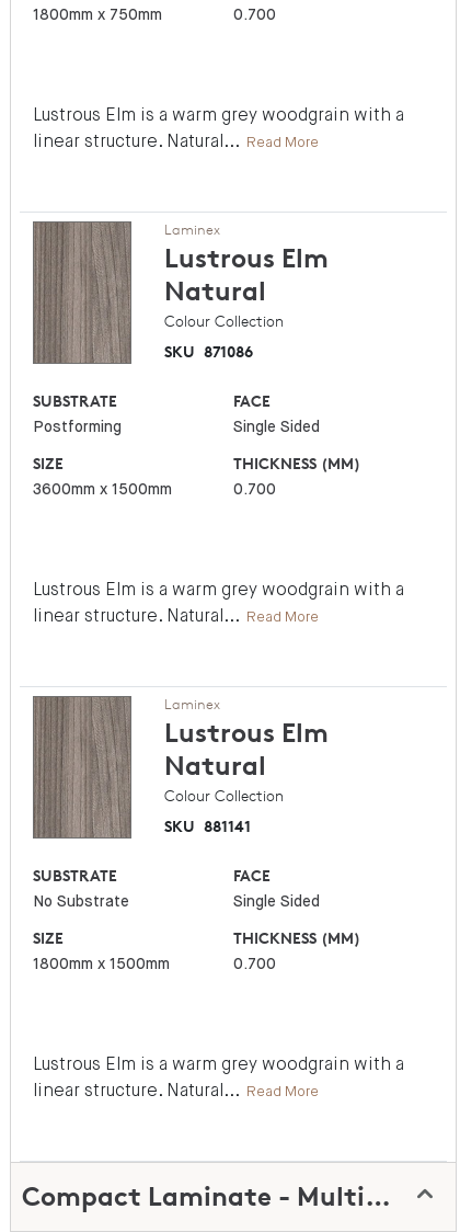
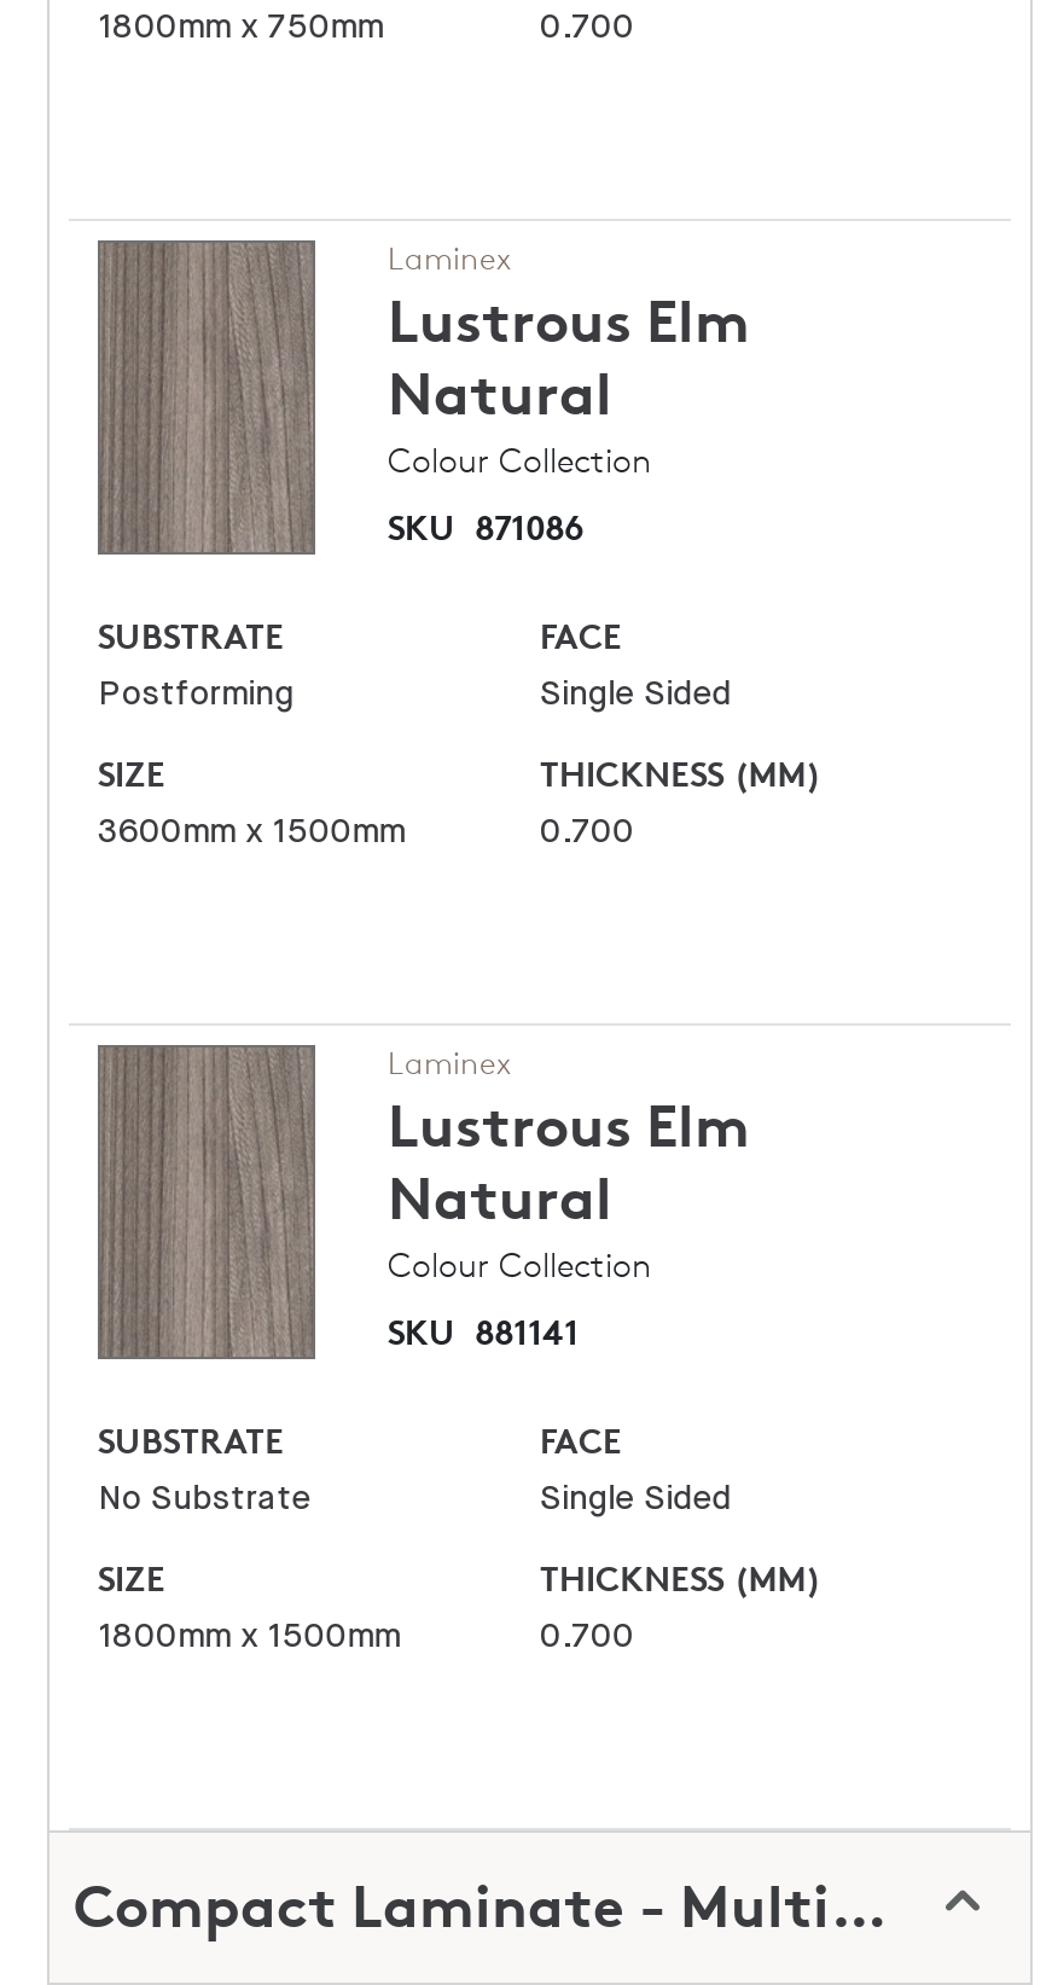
[33,105,404,152] Lustrous Elm is a warm grey woodgrain with a | linear structure. Natural... Read More -> none
[33,579,404,626] Lustrous Elm is a warm grey woodgrain with a | linear structure. Natural... Read More -> none
[33,1054,404,1101] Lustrous Elm is a warm grey woodgrain with a | linear structure. Natural... Read More -> none

